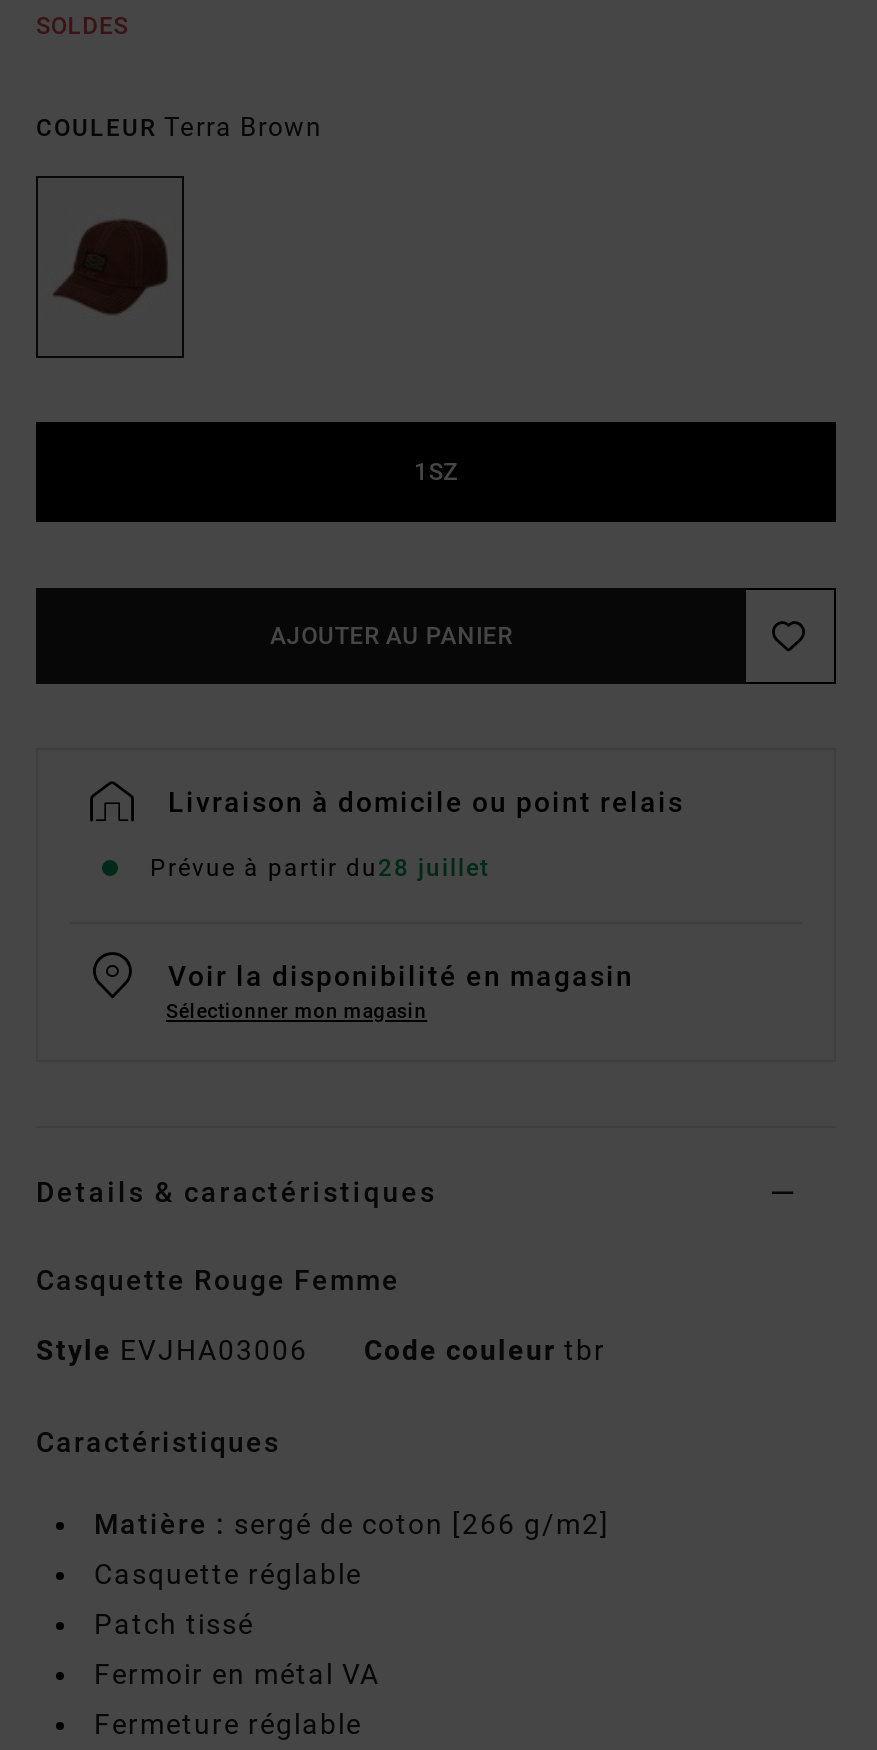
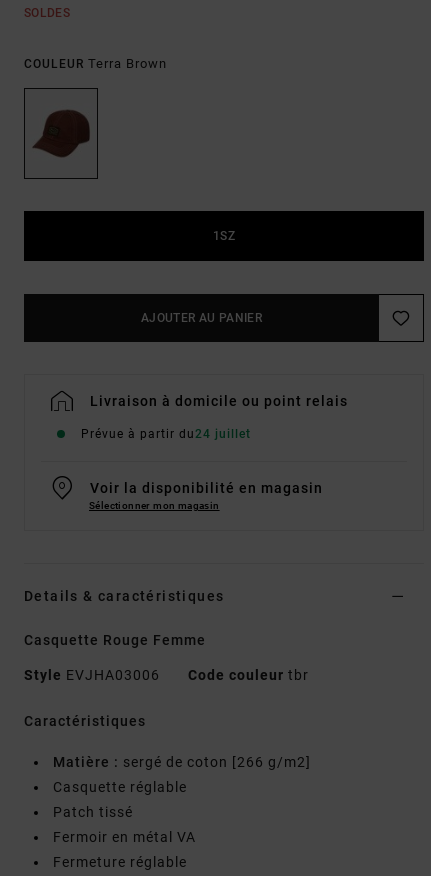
[150,855,490,883] Prévue à partir du 28 juillet -> [81,427,251,441] Prévue à partir du 24 juillet

